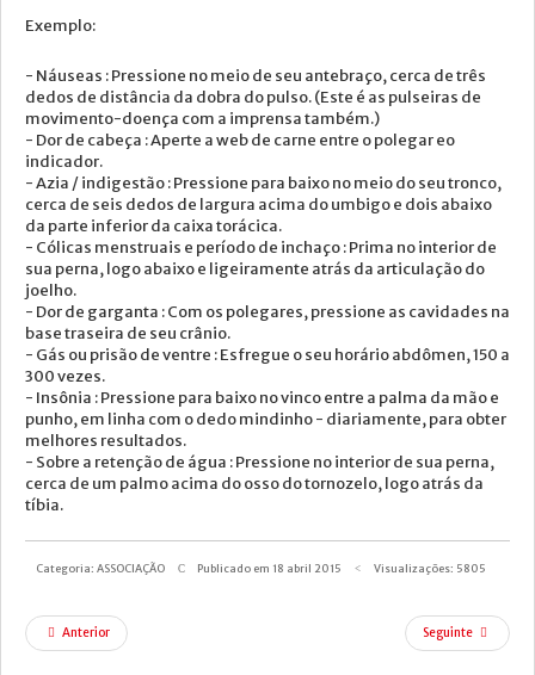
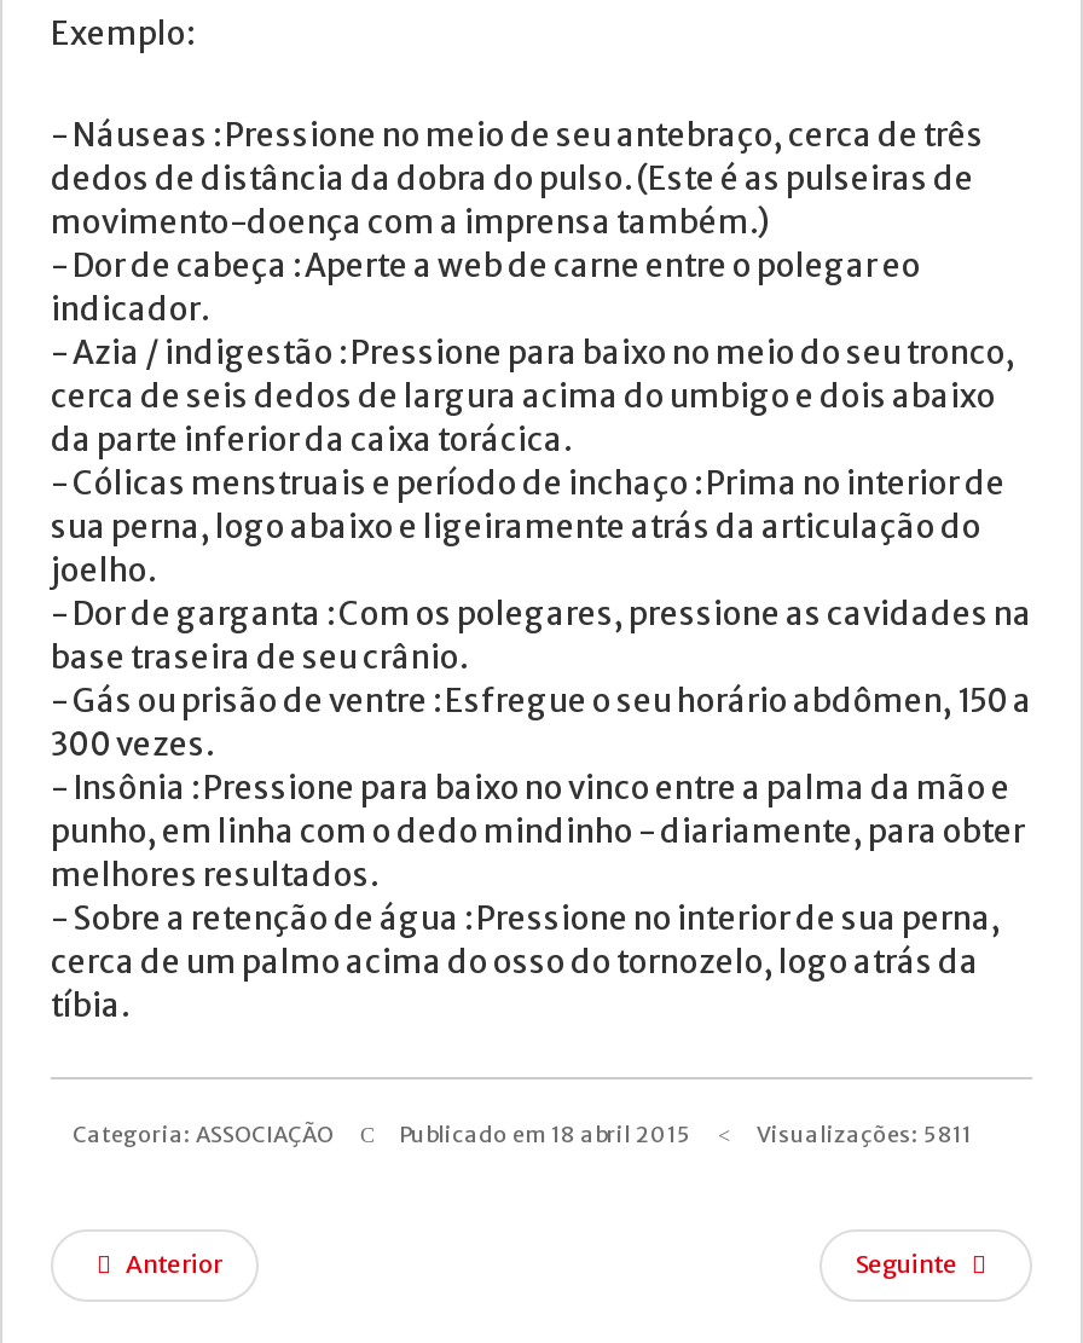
[374,562,486,575] Visualizações: 5805 -> [757,1121,972,1147] Visualizações: 5811

